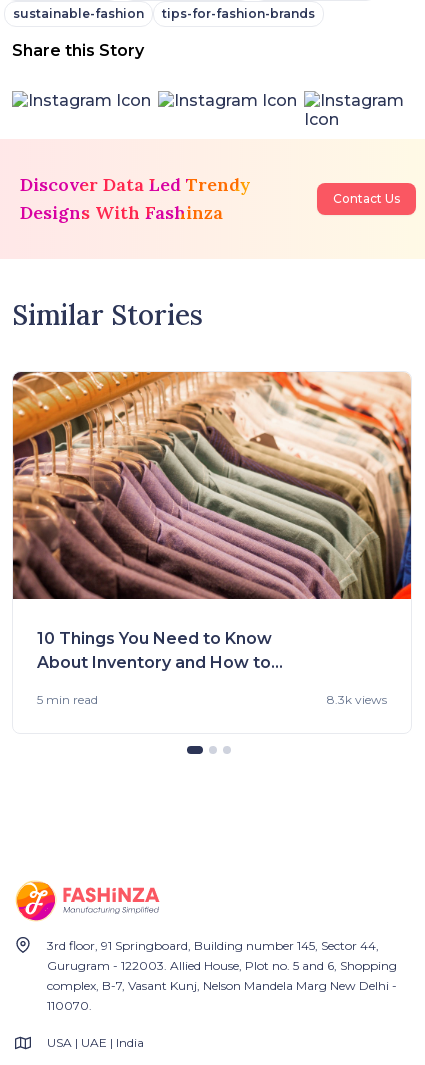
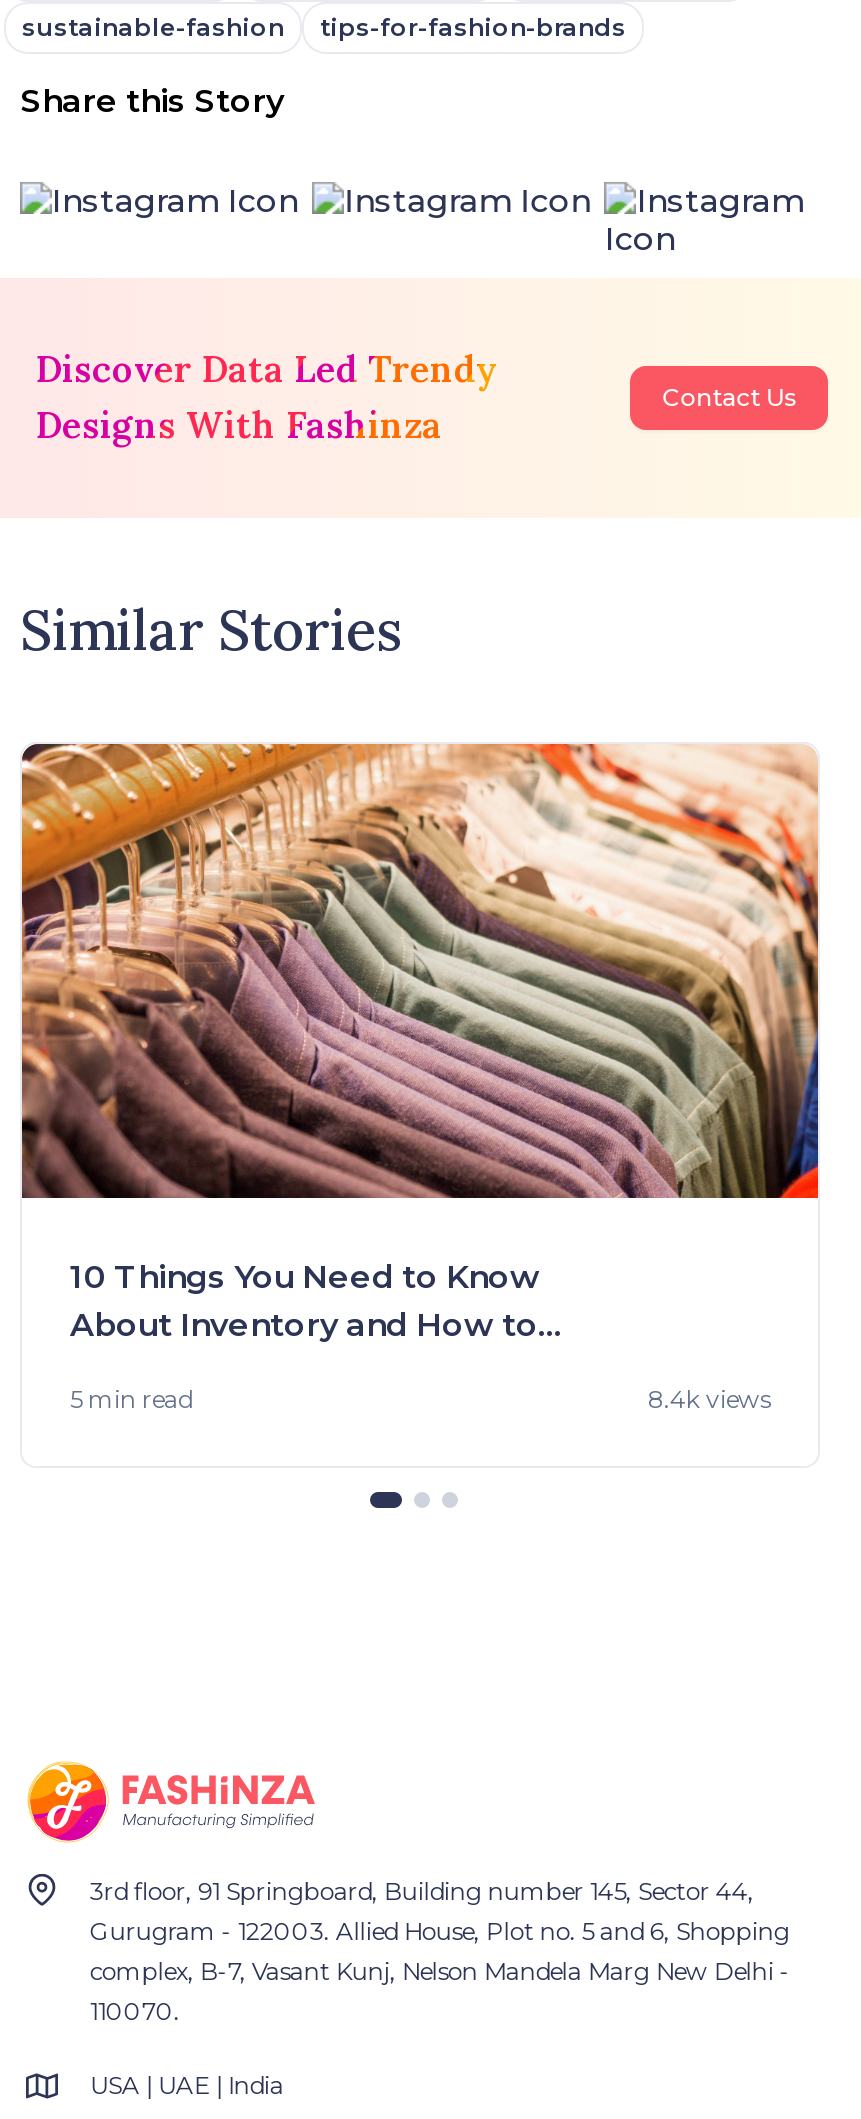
[327,692,387,707] 8.3k views -> [648,1384,770,1414] 8.4k views

